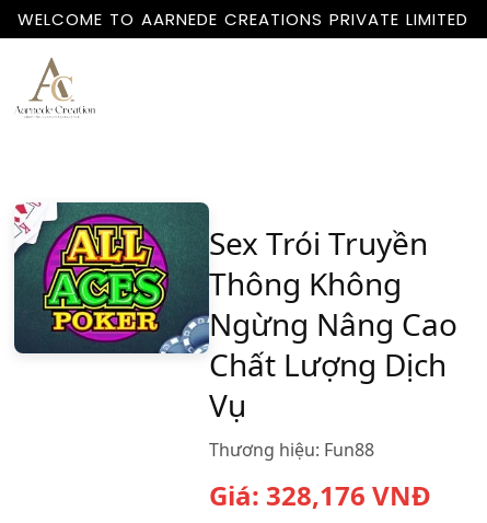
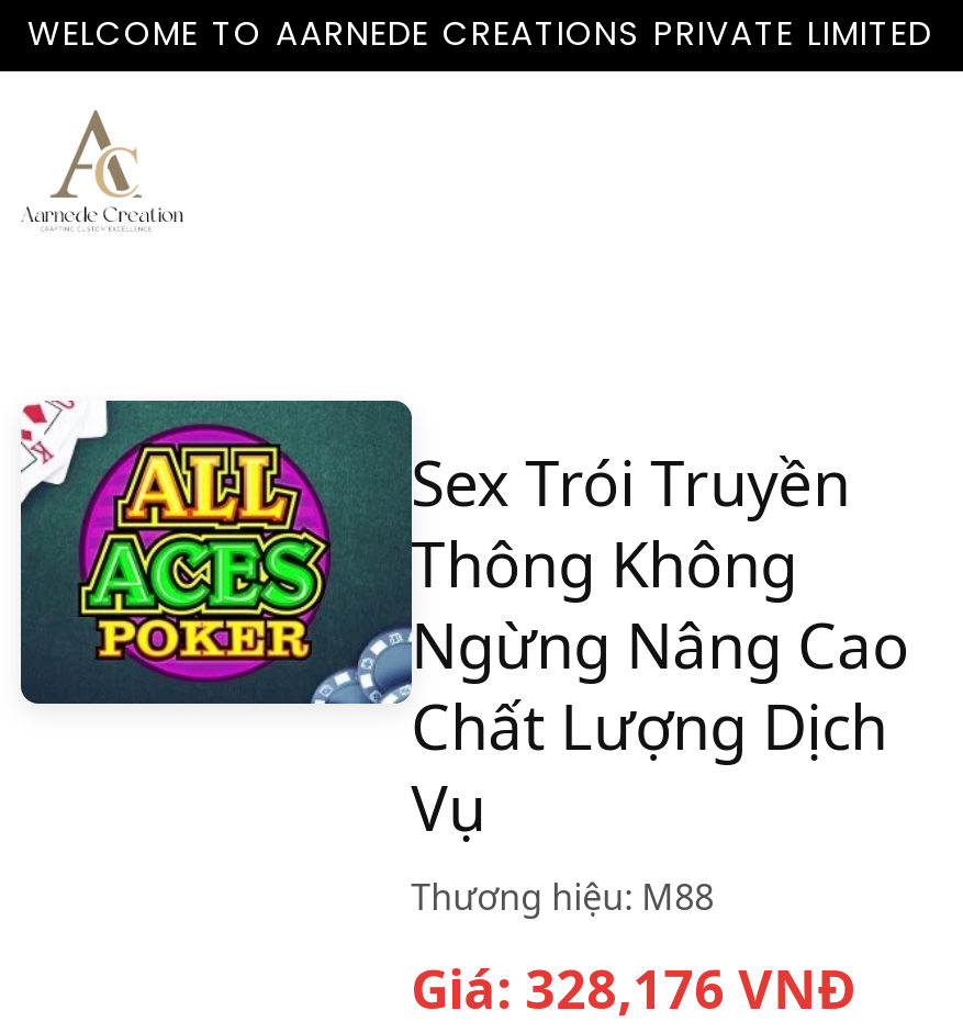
[209,437,374,462] Thương hiệu: Fun88 -> [411,872,714,921] Thương hiệu: M88

